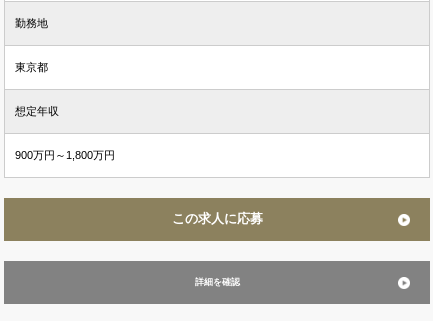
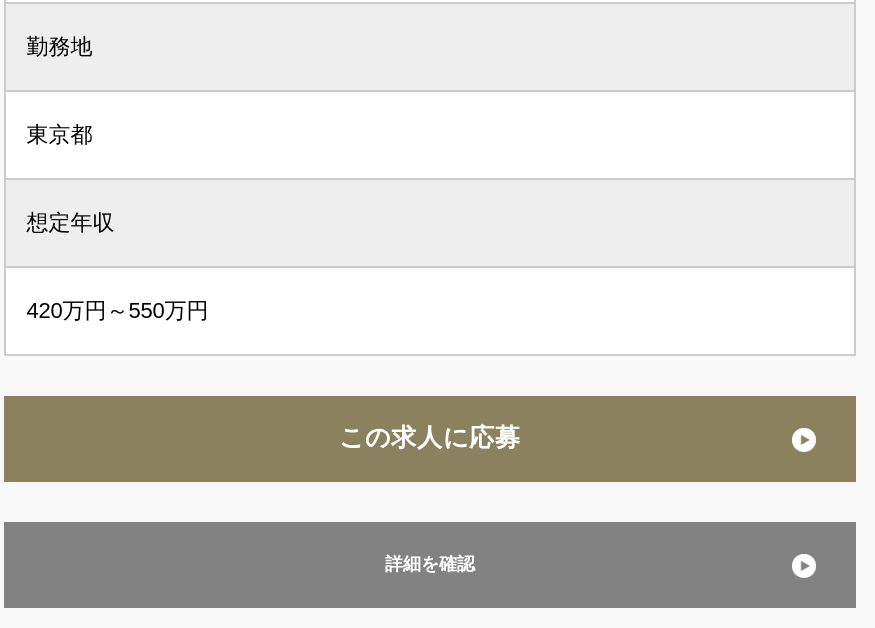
[15,149,115,161] 900万円～1,800万円 -> [26,298,208,322] 420万円～550万円

